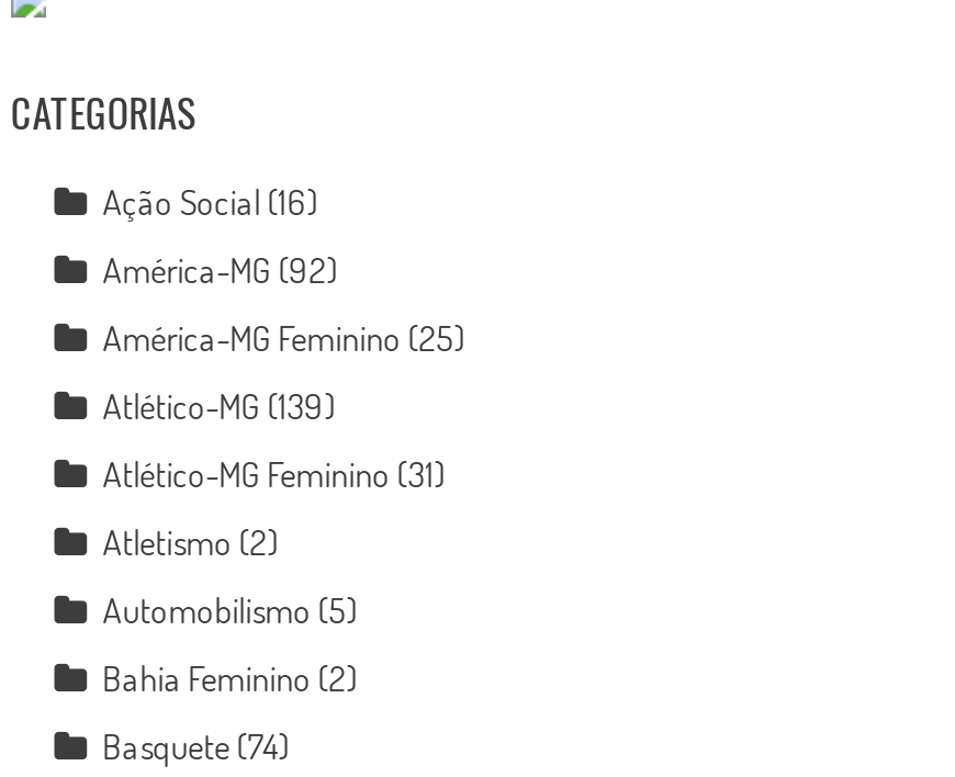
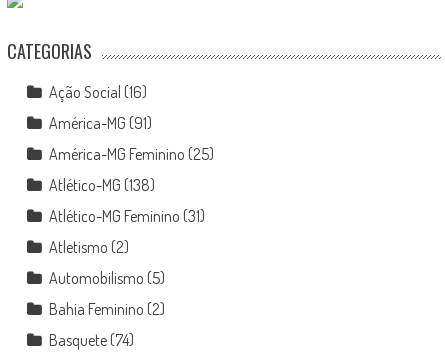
[103,247,337,291] América-MG (92) -> [49,113,152,133] América-MG (91)
[103,383,335,427] Atlético-MG (139) -> [49,175,155,195] Atlético-MG (138)

